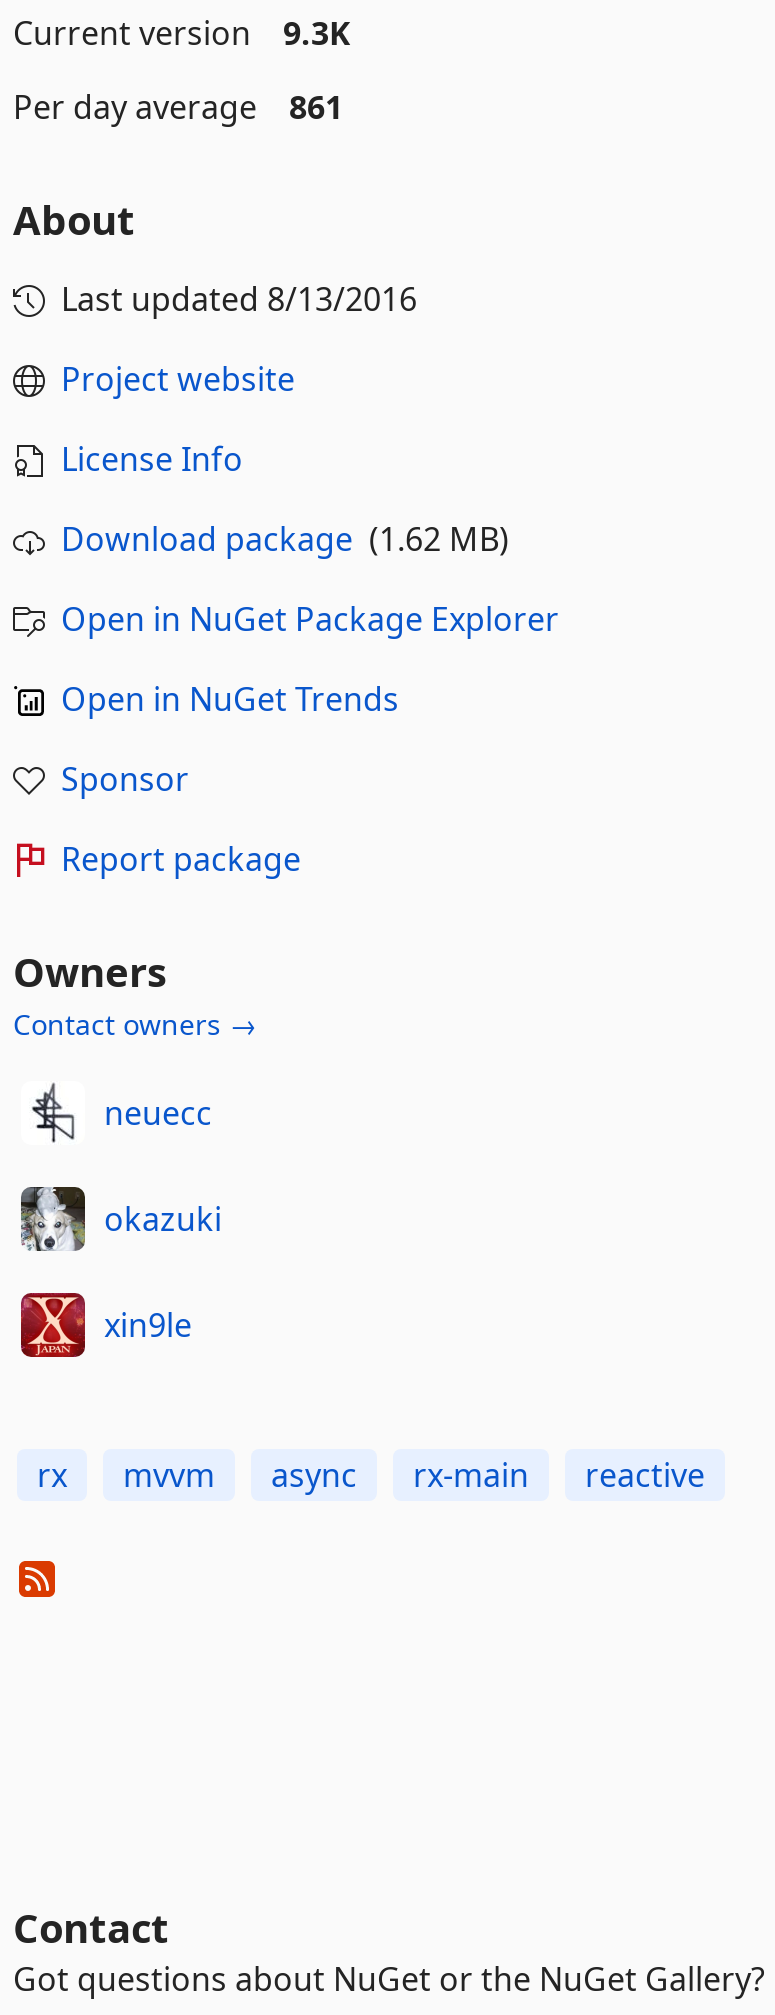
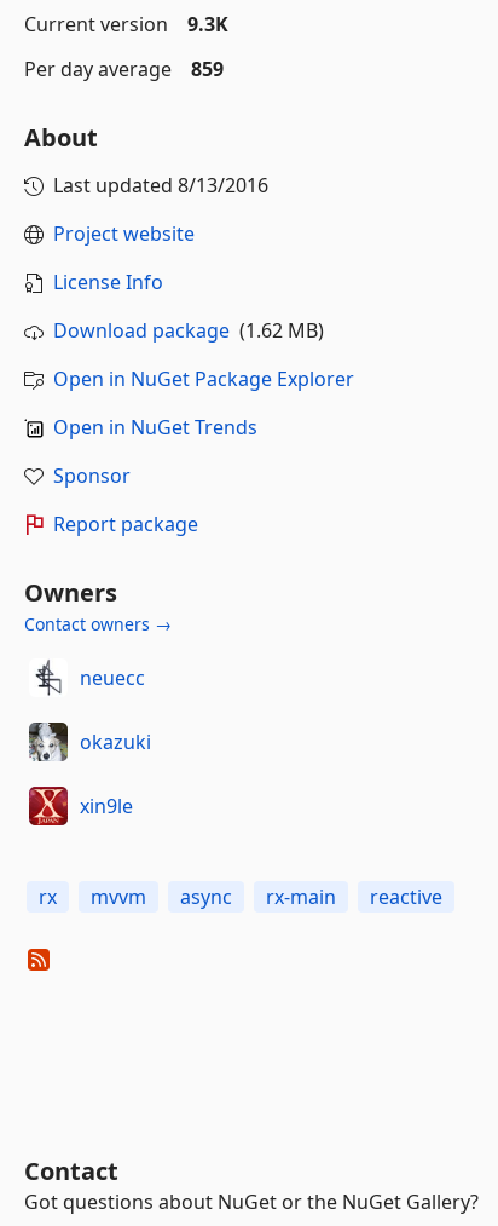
[13,85,343,129] Per day average 861 -> [24,56,224,82] Per day average 859

